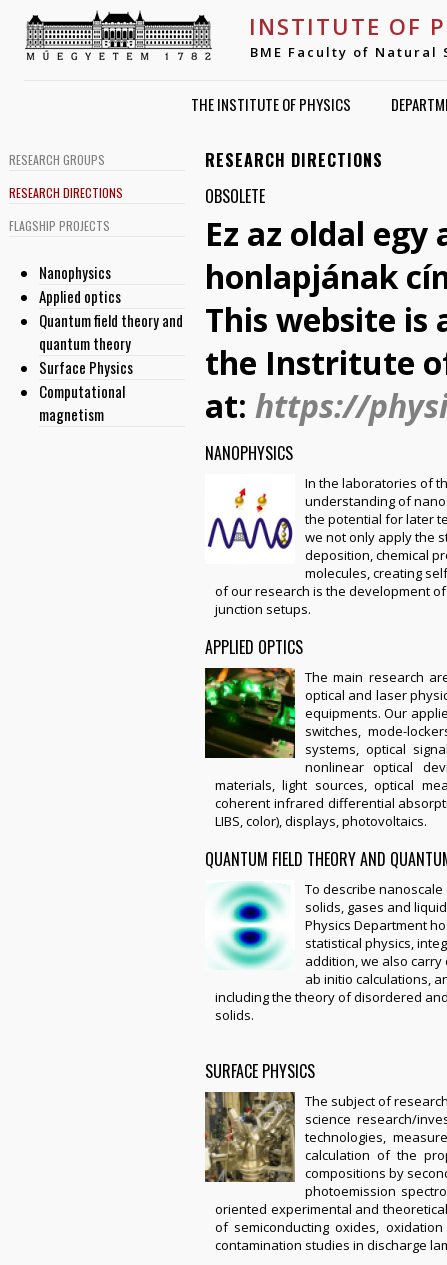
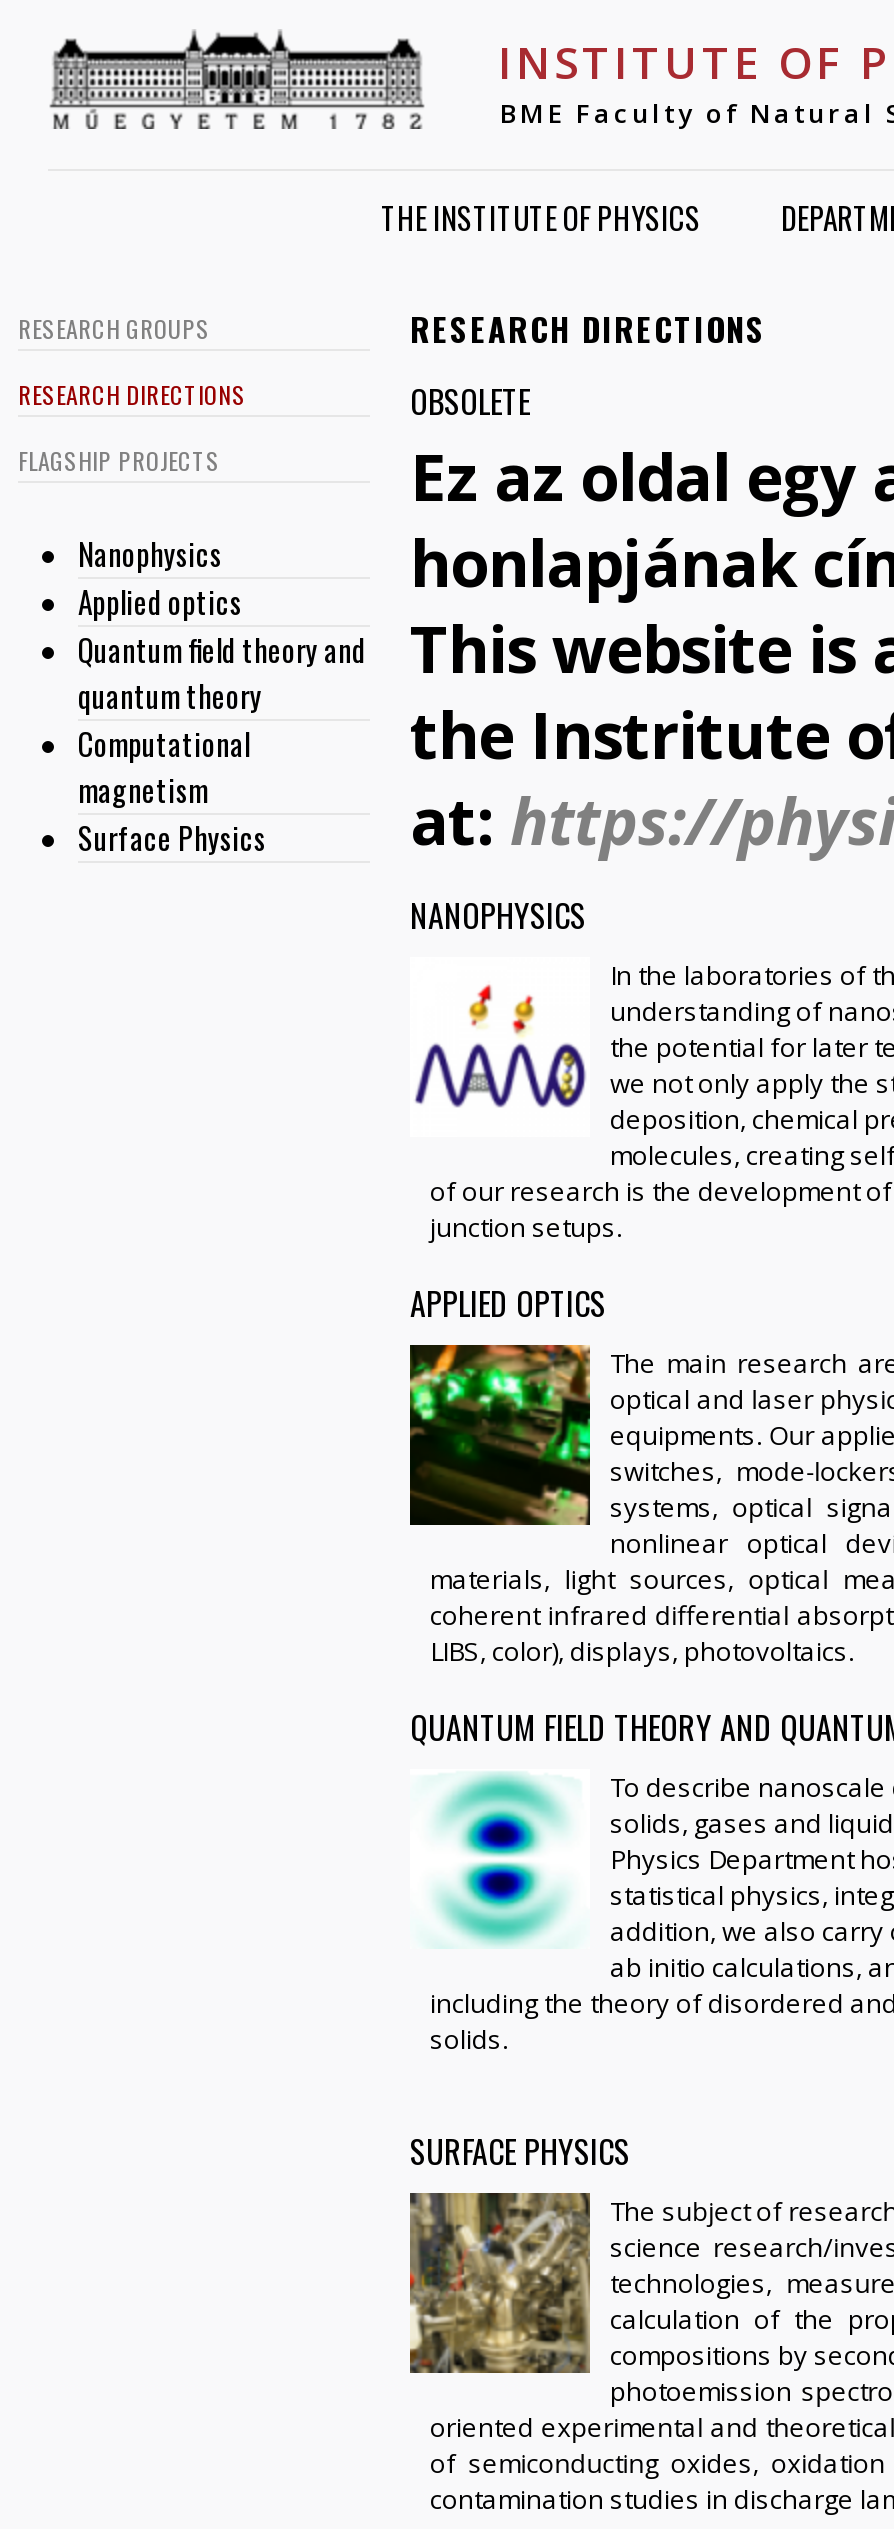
moved [39,356,133,378] -> [78,815,266,859]: Surface Physics
moved [39,380,125,425] -> [78,721,250,811]: Computational | magnetism

